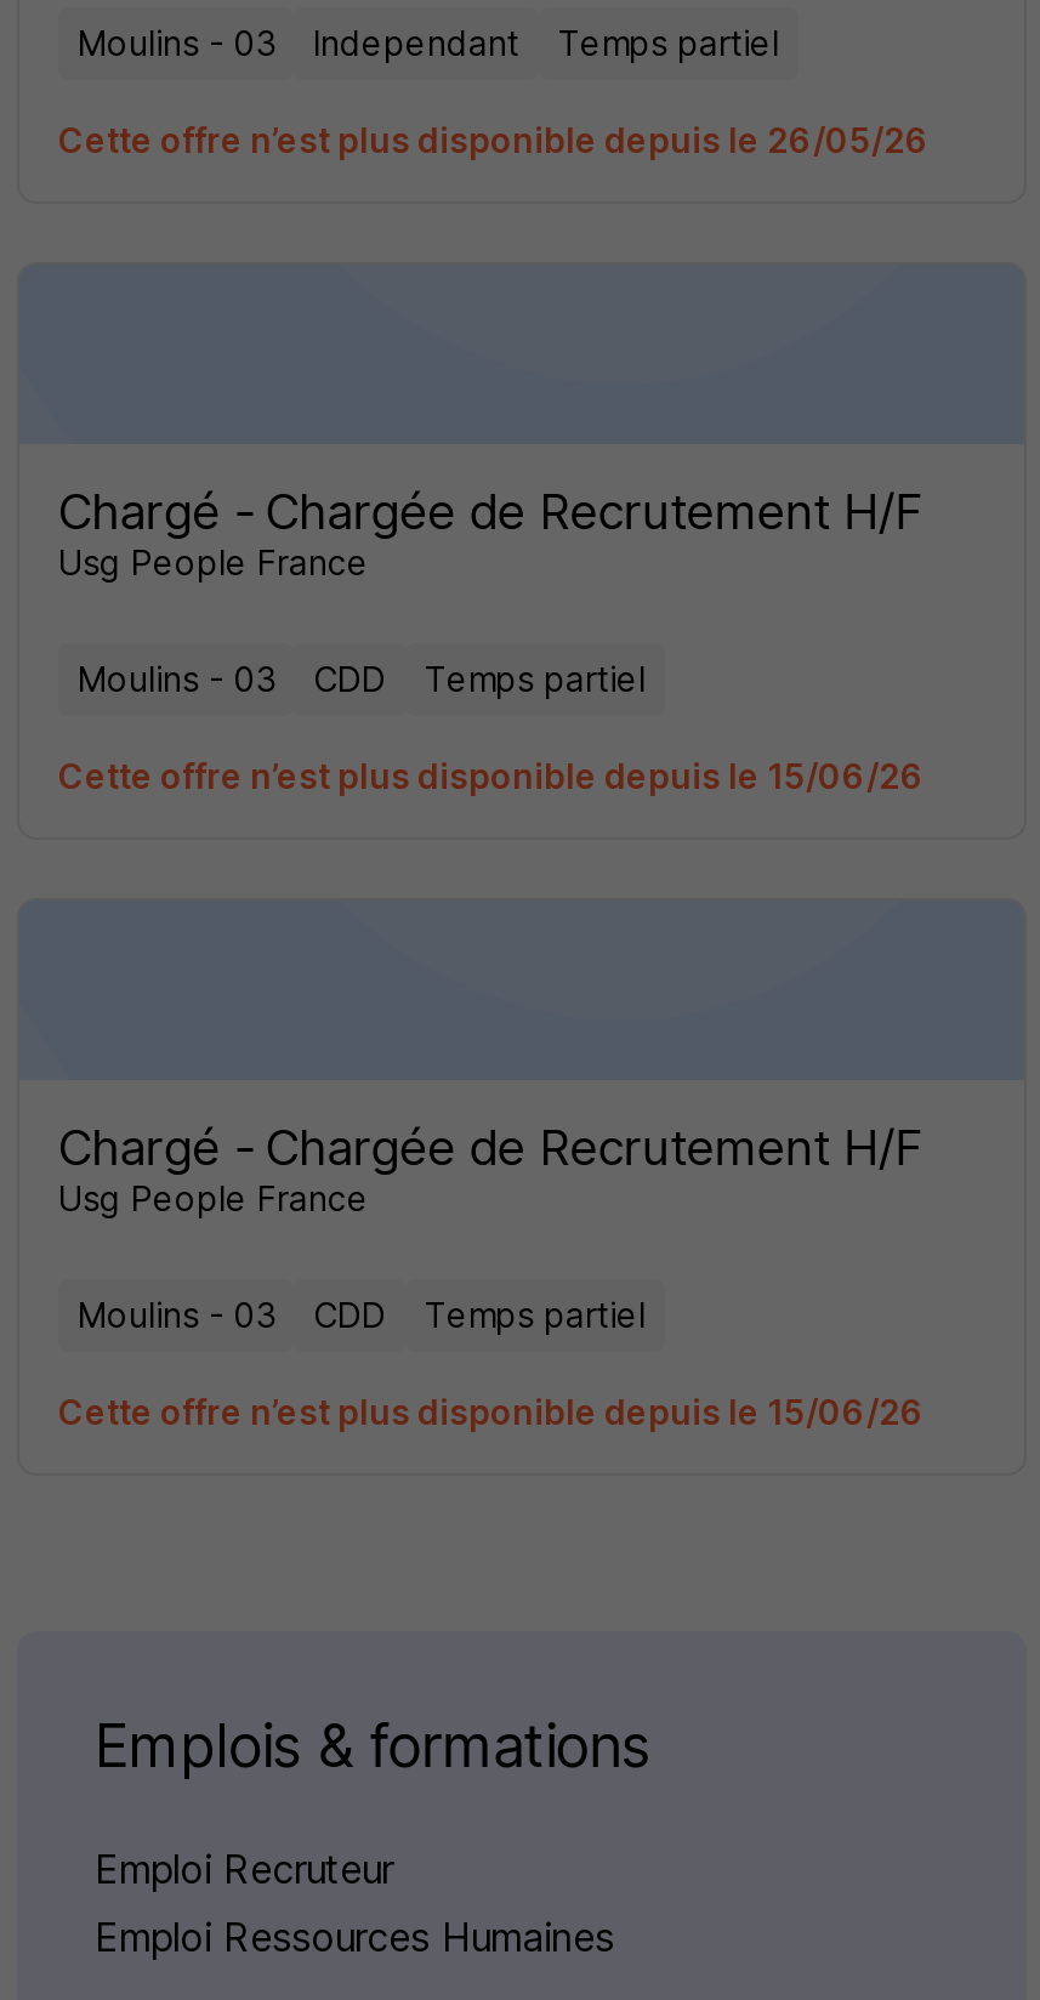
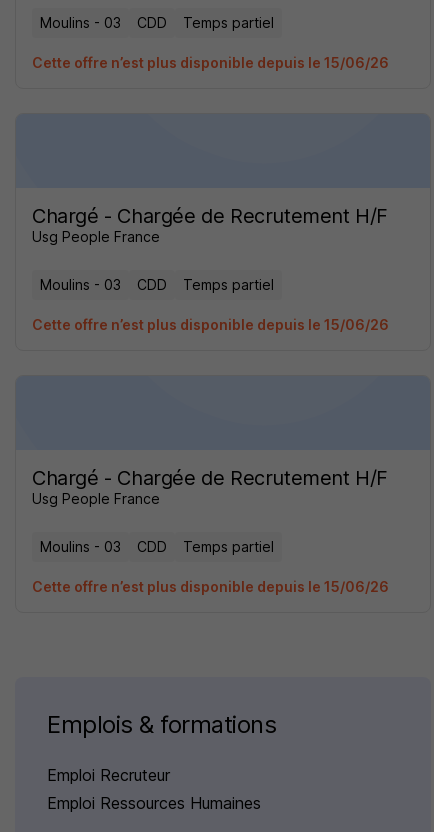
[313,22,519,64] Independant -> [137,14,167,31] CDD
[58,119,930,161] Cette offre n’est plus disponible depuis le 26/05/26 -> [32,54,389,71] Cette offre n’est plus disponible depuis le 15/06/26

